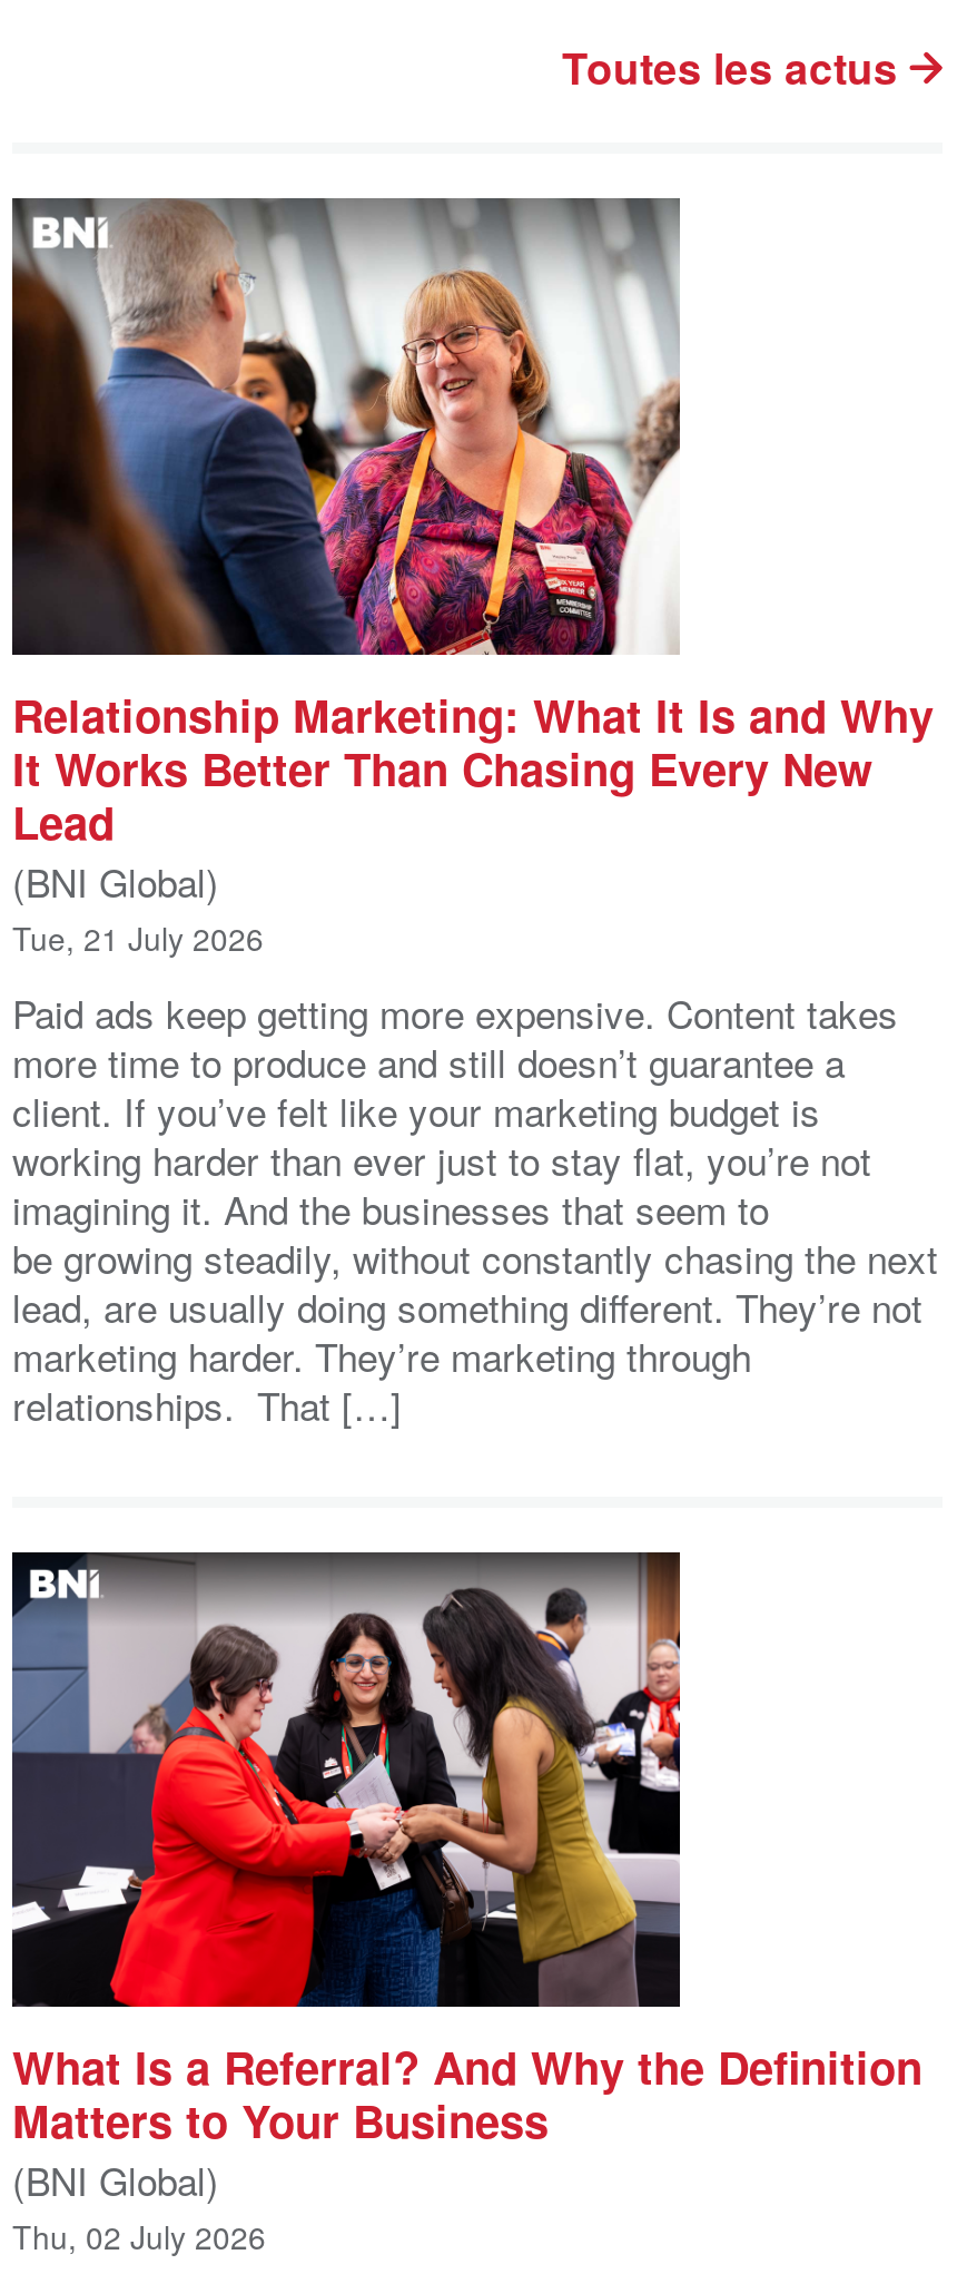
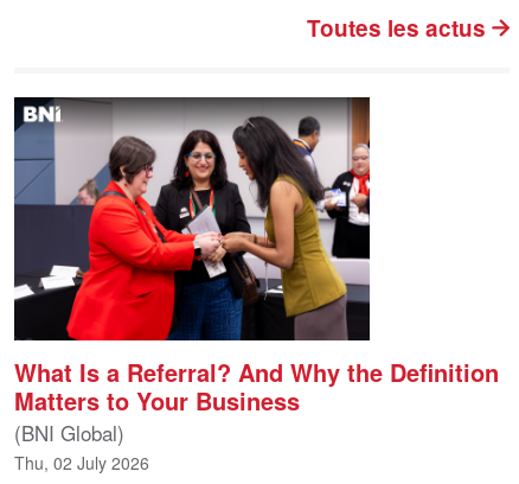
[10,198,938,1431] [image] | Relationship Marketing: What It Is and Why | It Works Better Than Chasing Every New | Lead | (BNI Global) | Tue, 21 July 2026 | Paid ads keep getting more expensive. Content takes | more time to produce and still doesn’t guarantee a | client. If you’ve felt like your marketing budget is | working harder than ever just to stay flat, you’re not | imagining it. And the businesses that seem to | be growing steadily, without constantly chasing the next | lead, are usually doing something different. They’re not | marketing harder. They’re marketing through | relationships. That […] -> none

